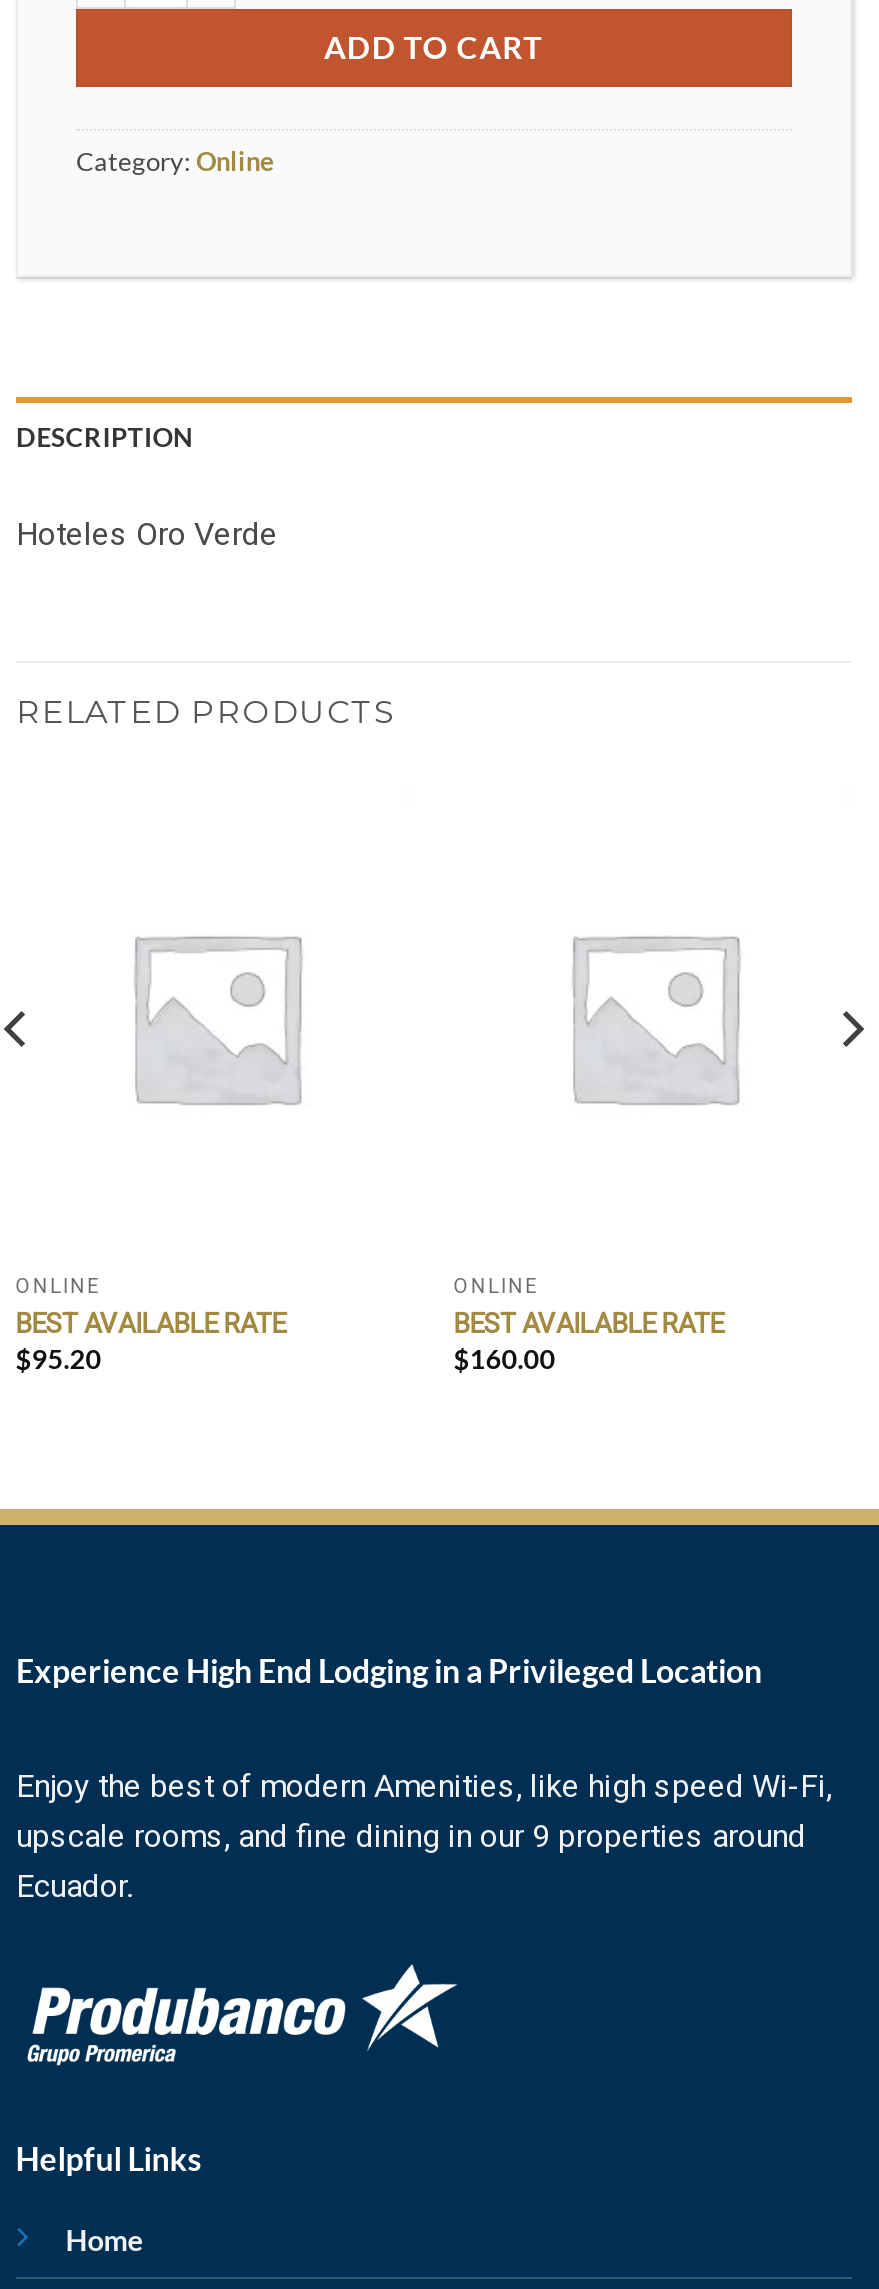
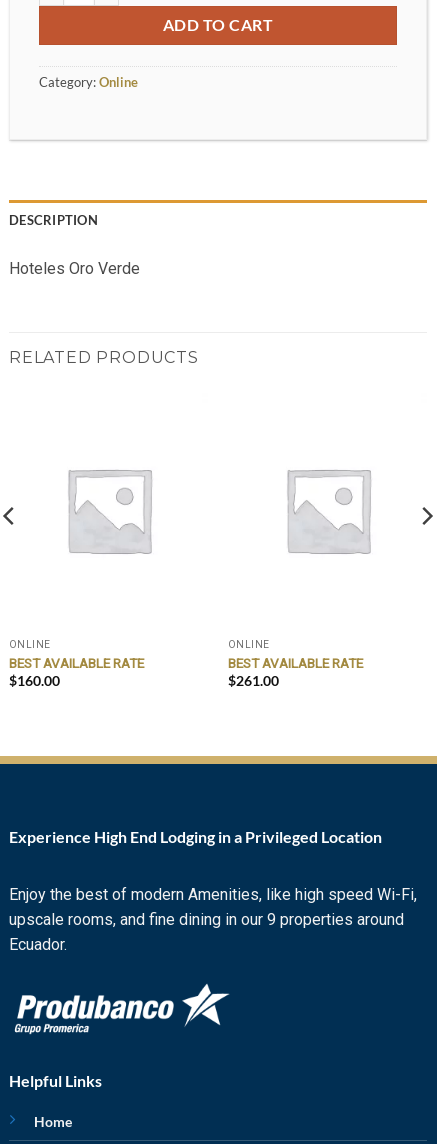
[16,1343,102,1375] $95.20 -> [9,673,60,689] $160.00
[454,1343,556,1375] $160.00 -> [228,673,279,689] $261.00

